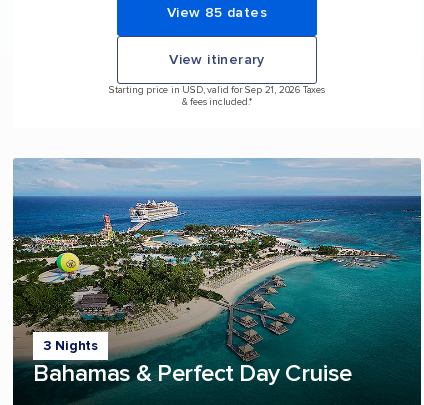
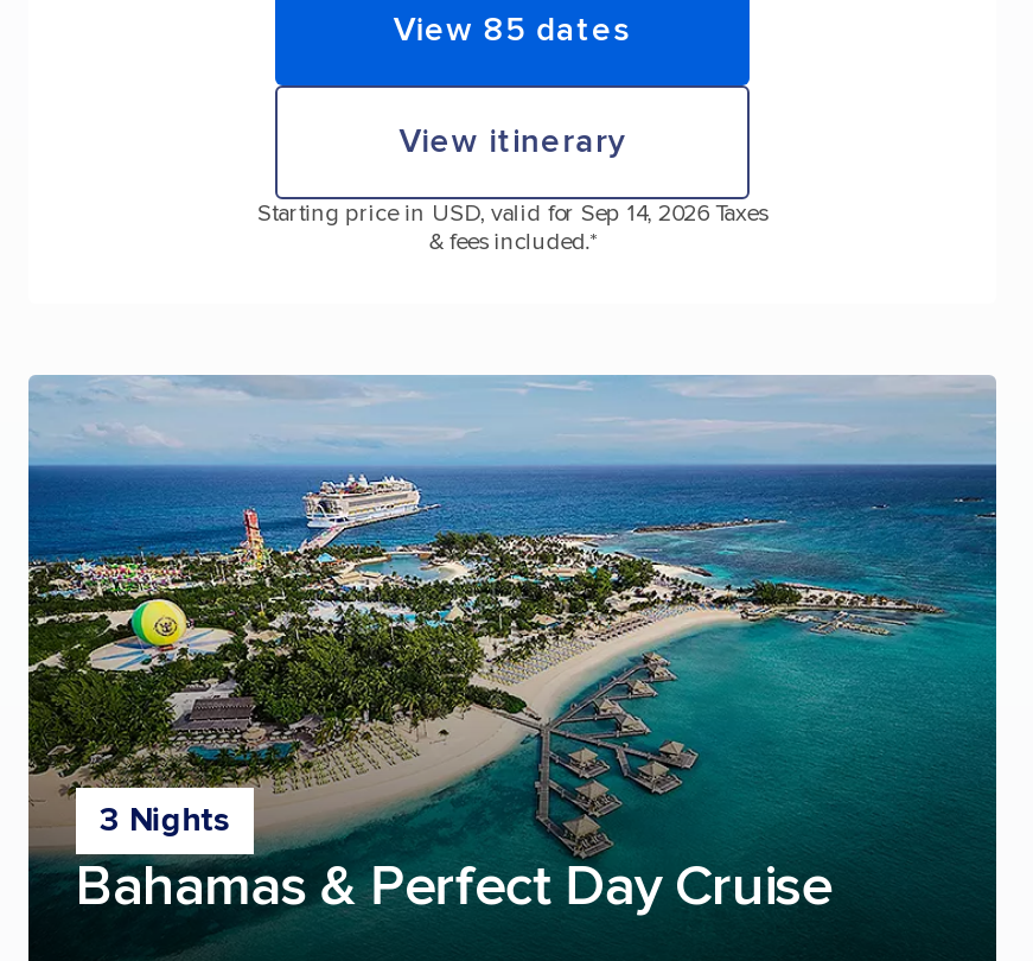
[109,84,325,96] Starting price in USD, valid for Sep 21, 2026 Taxes -> [258,199,767,227] Starting price in USD, valid for Sep 14, 2026 Taxes

